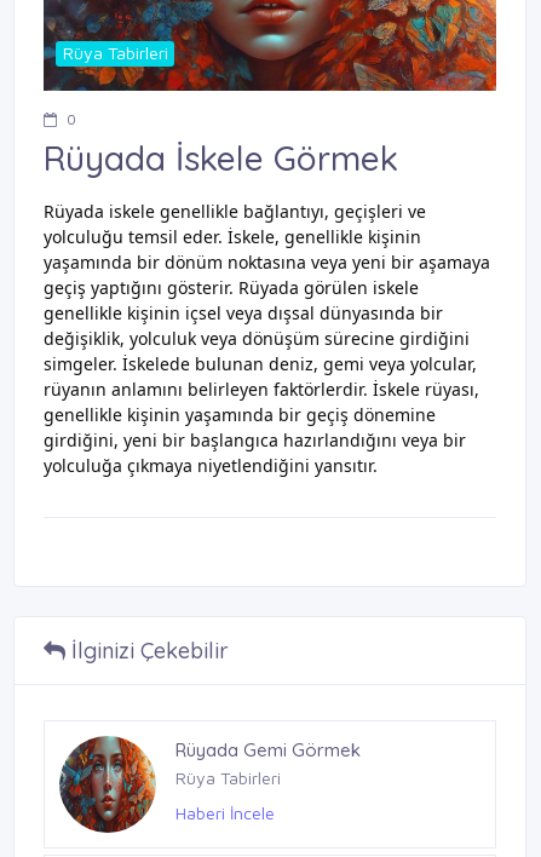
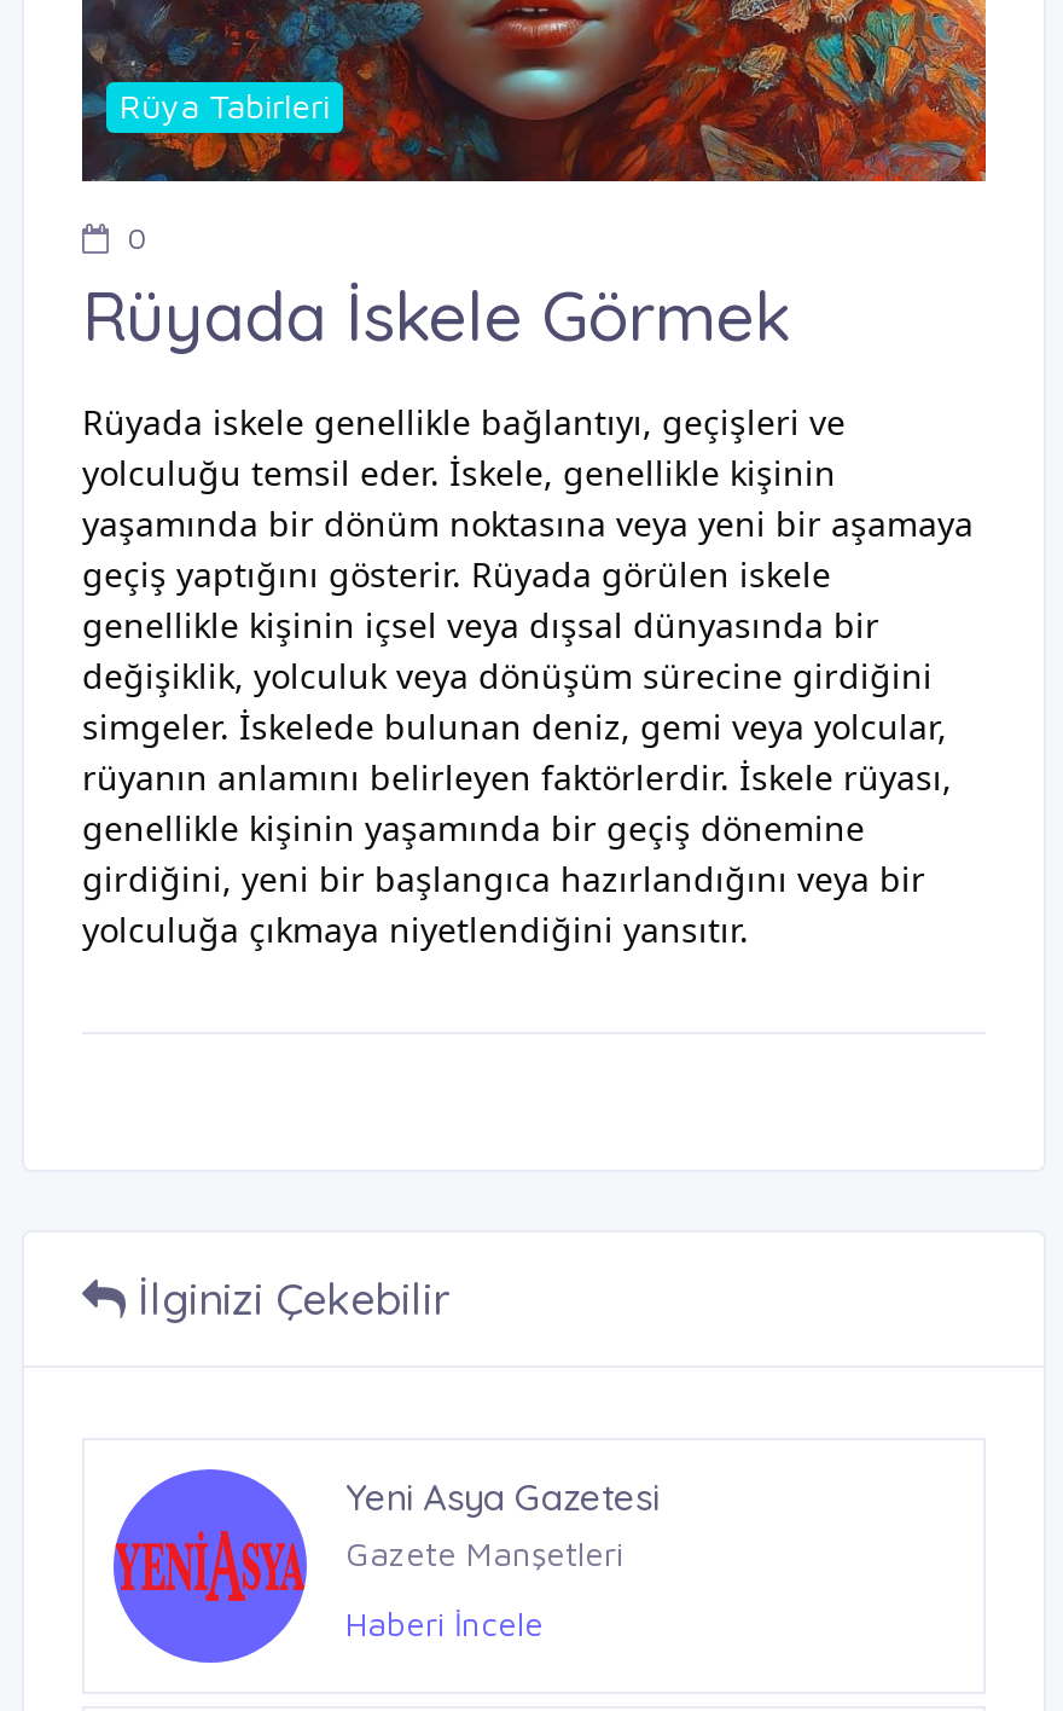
[58,735,361,834] [image] | Rüyada Gemi Görmek | Rüya Tabirleri -> [111,1467,660,1665] [image] | Yeni Asya Gazetesi | Gazete Manşetleri

